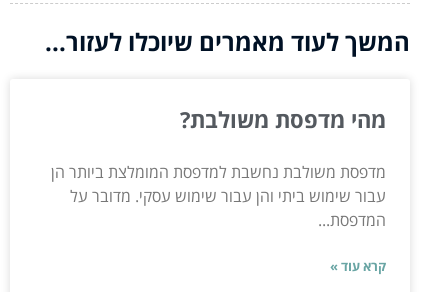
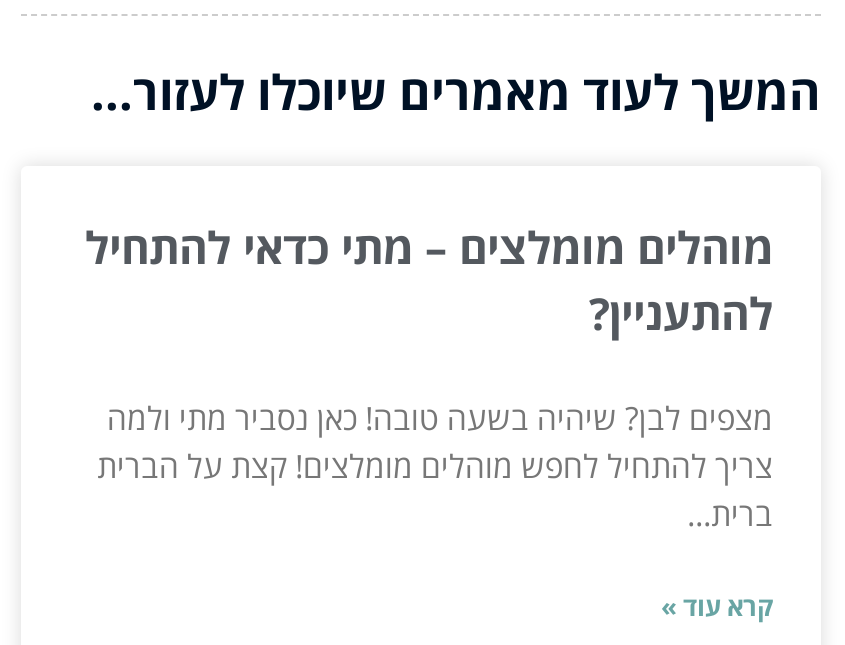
[180,104,386,134] מהי מדפסת משולבת? -> [85,217,773,343] מוהלים מומלצים – מתי כדאי להתחיל | להתעניין?
[51,161,386,231] מדפסת משולבת נחשבת למדפסת המומלצת ביותר הן | עבור שימוש ביתי והן עבור שימוש עסקי. מדובר על | המדפסת... -> [97,397,773,537] מצפים לבן? שיהיה בשעה טובה! כאן נסביר מתי ולמה | צריך להתחיל לחפש מוהלים מומלצים! קצת על הברית | ברית...

